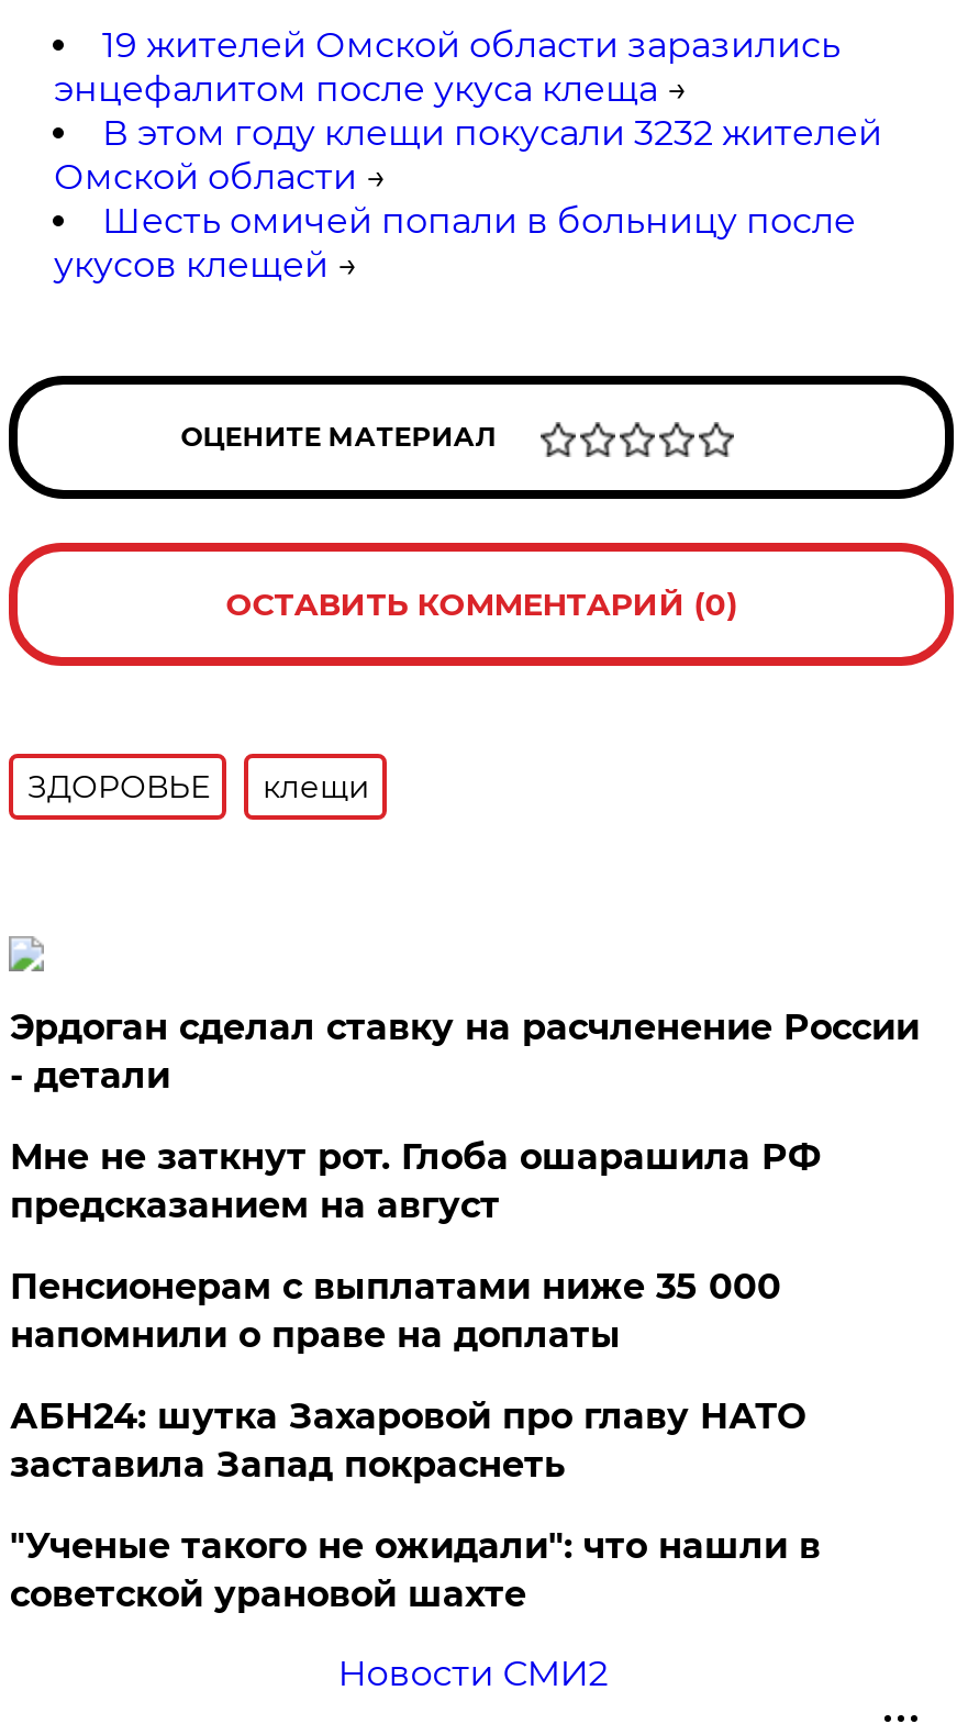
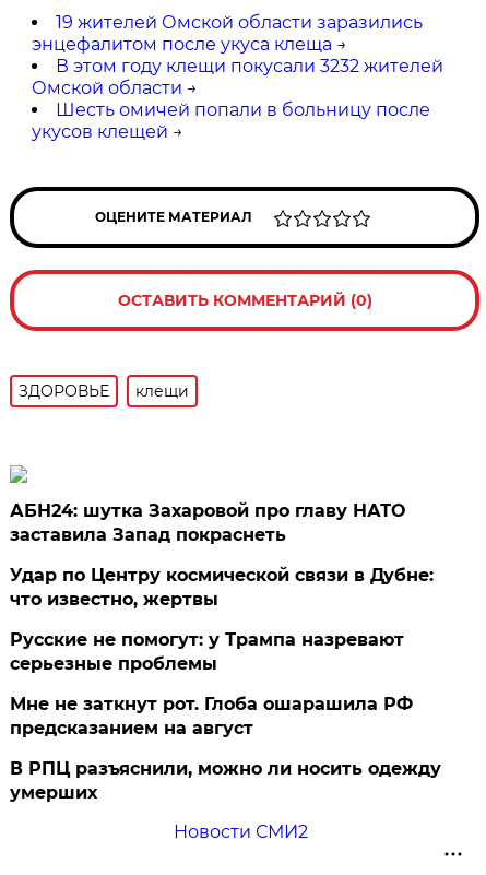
[10,1006,919,1356] Эрдоган сделал ставку на расчленение России | - детали | Пенсионерам с выплатами ниже 35 000 | напомнили о праве на доплаты -> none
moved [10,1136,821,1226] -> [10,694,413,738]: Мне не заткнут рот. Глоба ошарашила РФ | предсказанием на август
moved [10,1395,805,1485] -> [10,500,406,545]: АБН24: шутка Захаровой про главу НАТО | заставила Запад покраснеть
[10,1525,821,1615] "Ученые такого не ожидали": что нашли в | советской урановой шахте -> [10,565,442,803] Удар по Центру космической связи в Дубне: | что известно, жертвы | Русские не помогут: у Трампа назревают | серьезные проблемы | В РПЦ разъяснили, можно ли носить одежду | умерших

